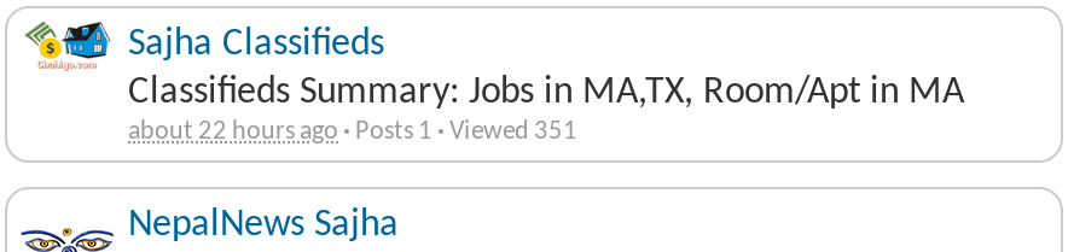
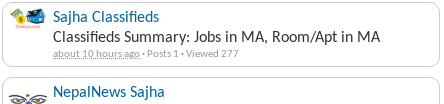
[128,74,964,112] Classifieds Summary: Jobs in MA,TX, Room/Apt in MA -> [53,30,380,46] Classifieds Summary: Jobs in MA, Room/Apt in MA
[128,119,577,146] about 22 hours ago · Posts 1 · Viewed 351 -> [53,49,239,60] about 10 hours ago · Posts 1 · Viewed 277

